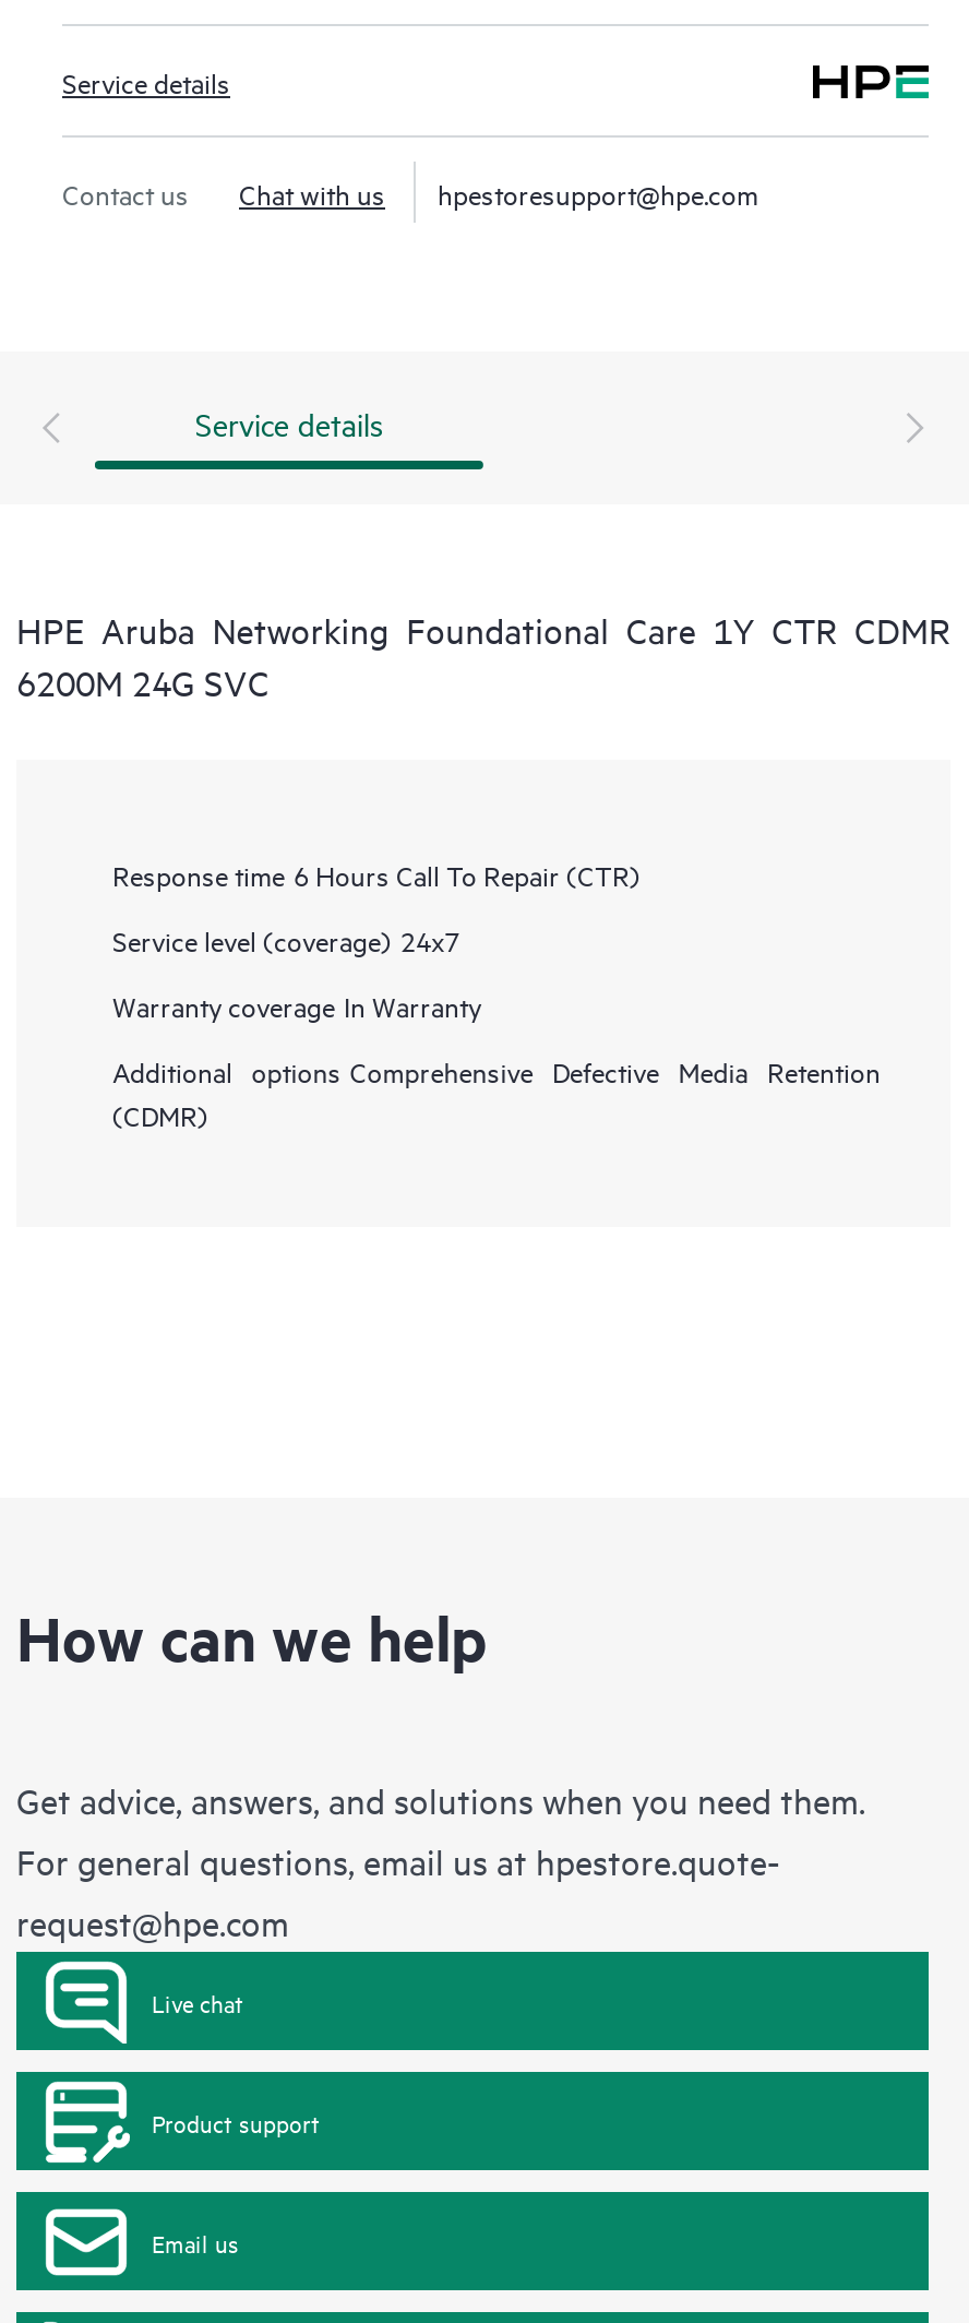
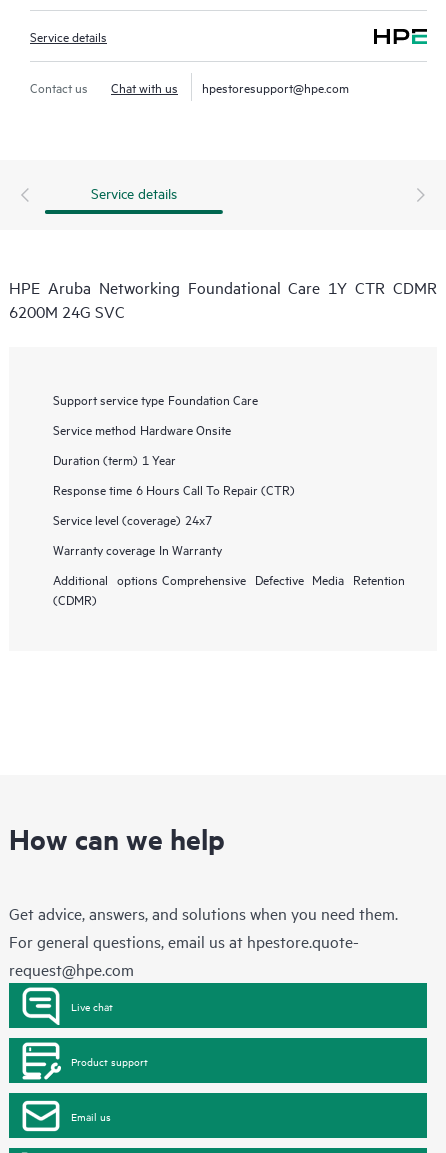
none -> [53,390,258,468] Support service type Foundation Care | Service method Hardware Onsite | Duration (term) 1 Year

